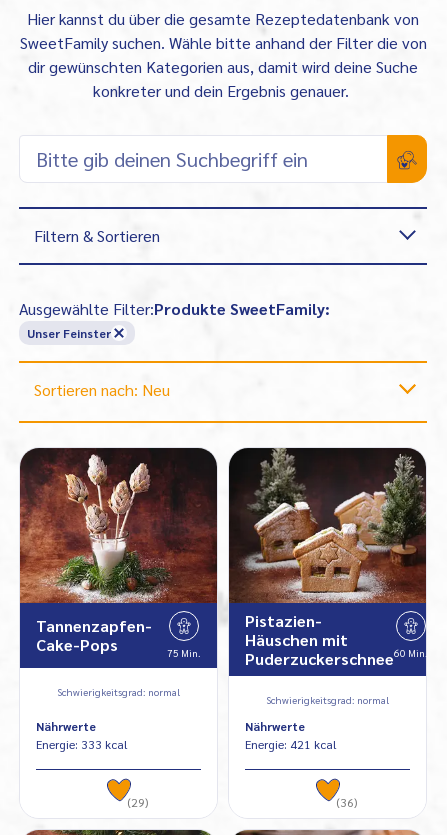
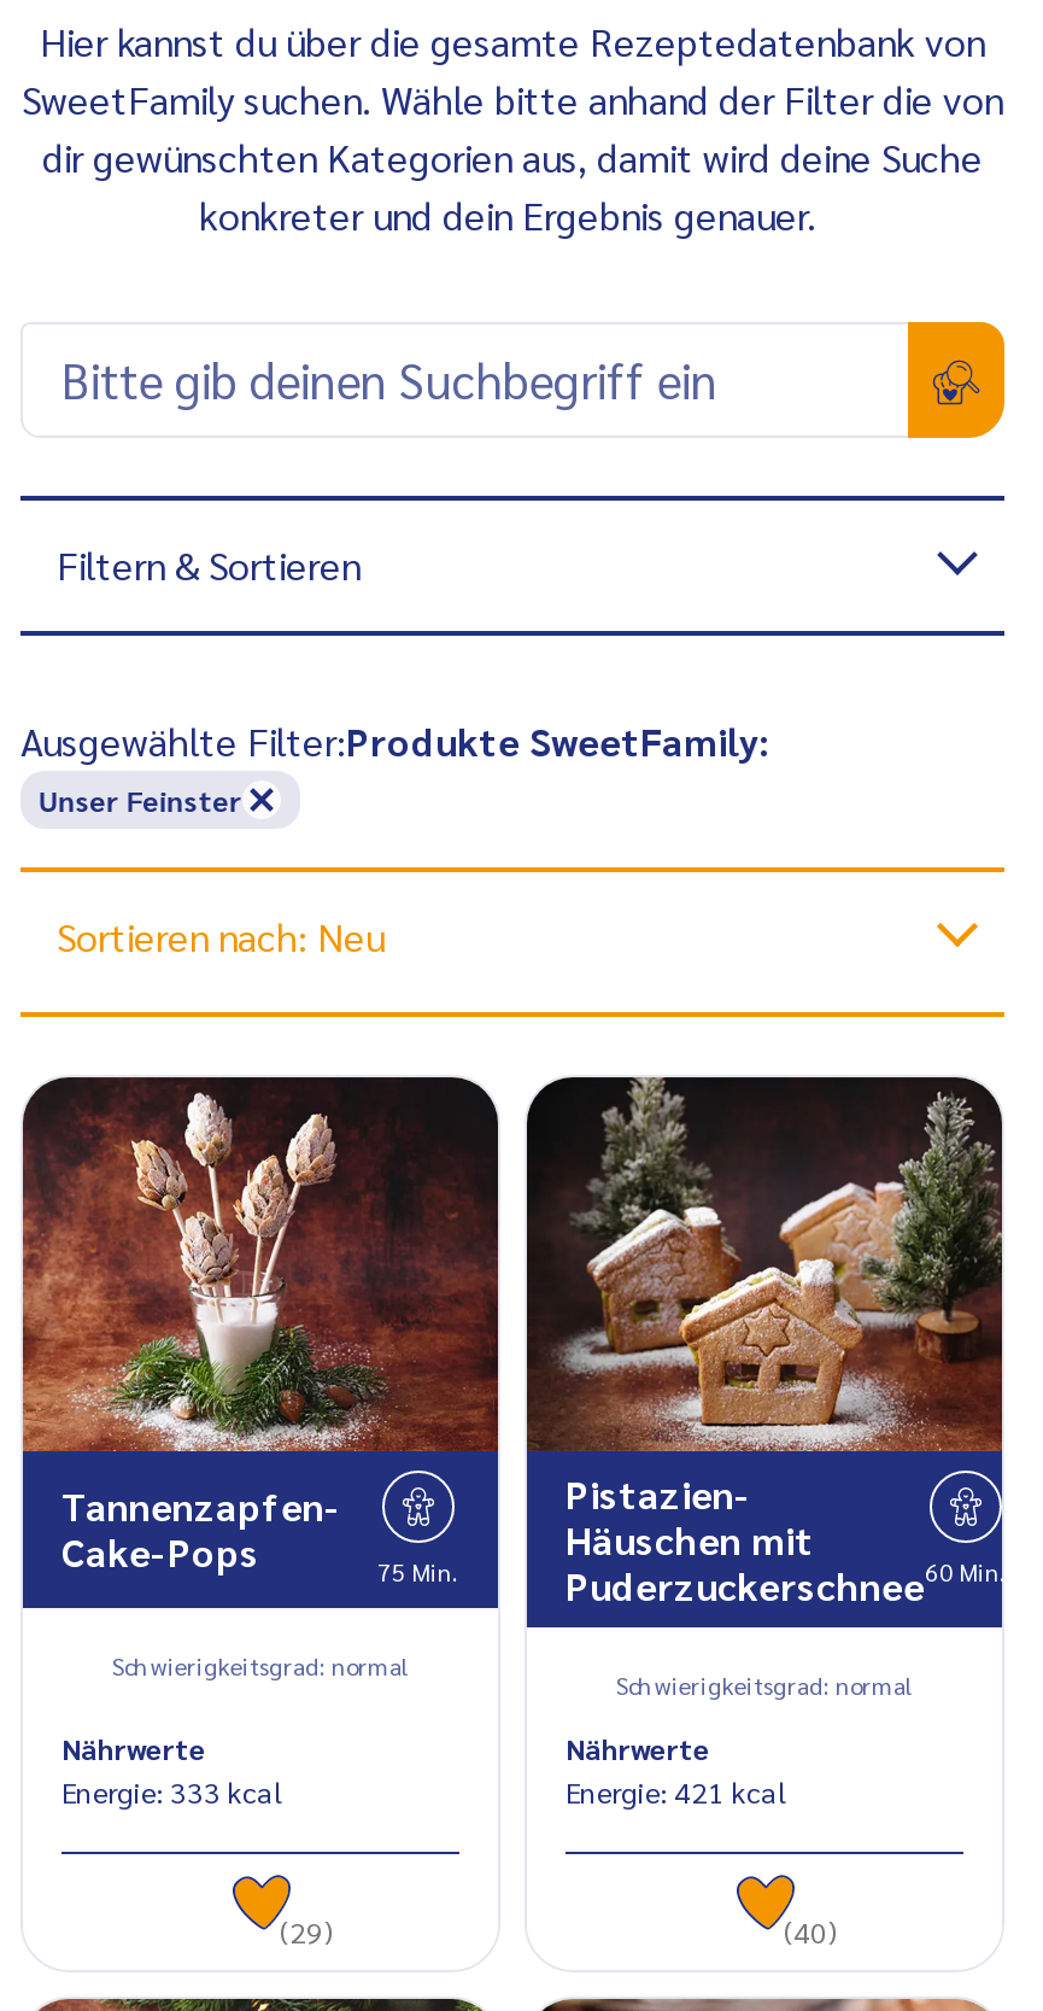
[335,794,356,810] (36) -> [784,1912,834,1950] (40)

